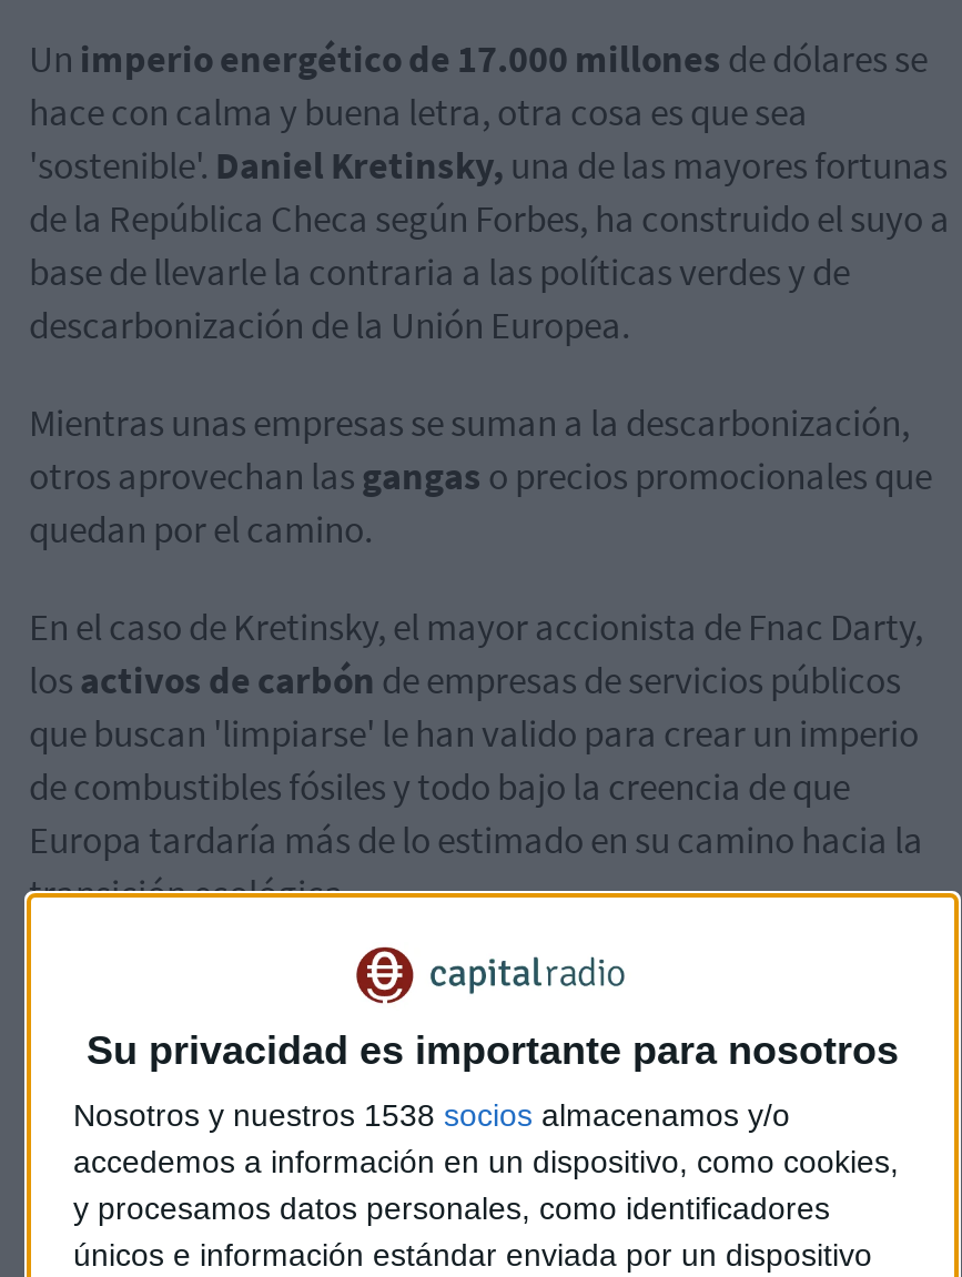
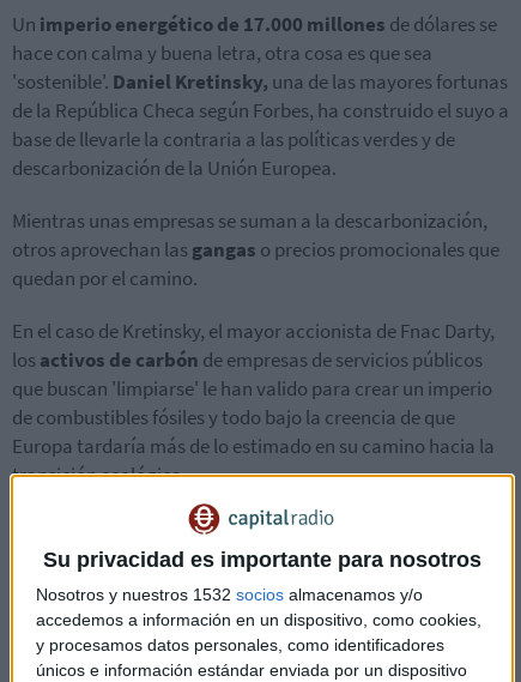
[73,1096,790,1132] Nosotros y nuestros 1538 socios almacenamos y/o -> [36,584,423,604] Nosotros y nuestros 1532 socios almacenamos y/o

